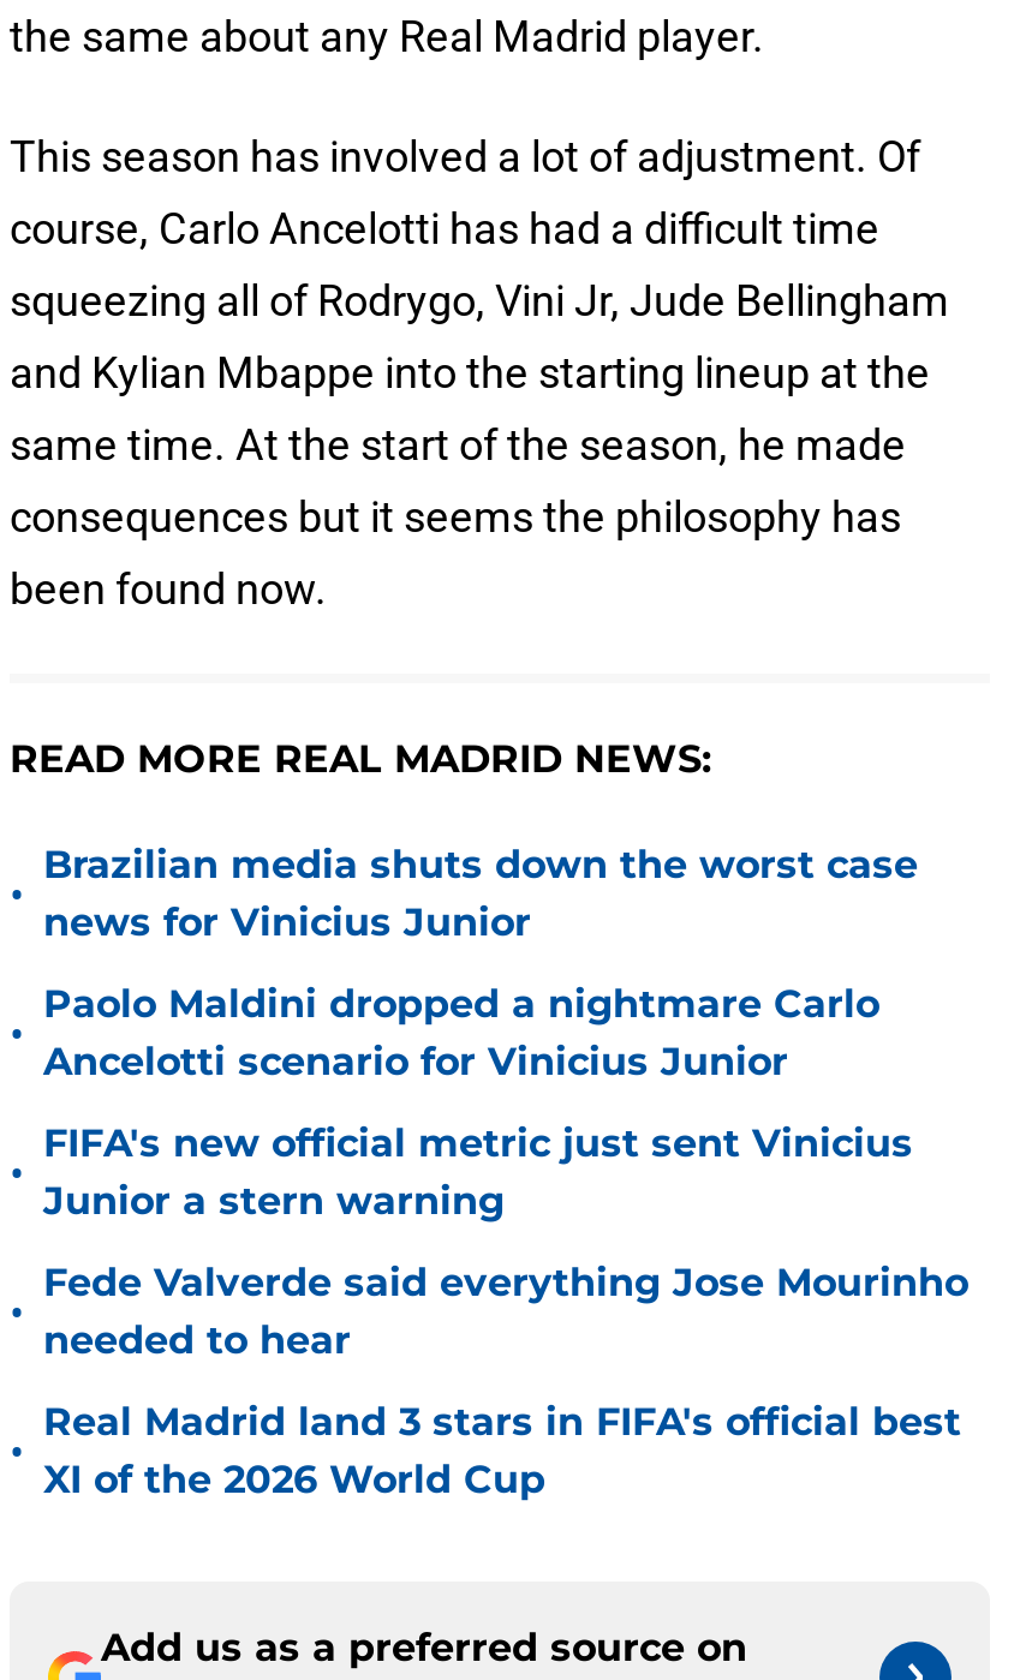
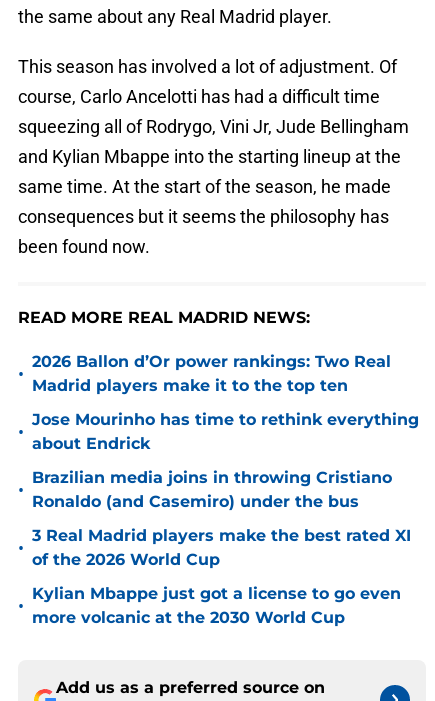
[43,842,918,945] Brazilian media shuts down the worst case | news for Vinicius Junior -> [32,352,391,395] 2026 Ballon d’Or power rankings: Two Real | Madrid players make it to the top ten
[43,981,879,1084] Paolo Maldini dropped a nightmare Carlo | Ancelotti scenario for Vinicius Junior -> [32,410,419,453] Jose Mourinho has time to rethink everything | about Endrick
[43,1120,913,1224] FIFA's new official metric just sent Vinicius | Junior a stern warning -> [32,468,392,511] Brazilian media joins in throwing Cristiano | Ronaldo (and Casemiro) under the bus
[43,1260,968,1363] Fede Valverde said everything Jose Mourinho | needed to hear -> [32,526,411,569] 3 Real Madrid players make the best rated XI | of the 2026 World Cup
[43,1399,961,1502] Real Madrid land 3 stars in FIFA's official best | XI of the 2026 World Cup -> [32,584,401,627] Kylian Mbappe just got a license to go even | more volcanic at the 2030 World Cup

